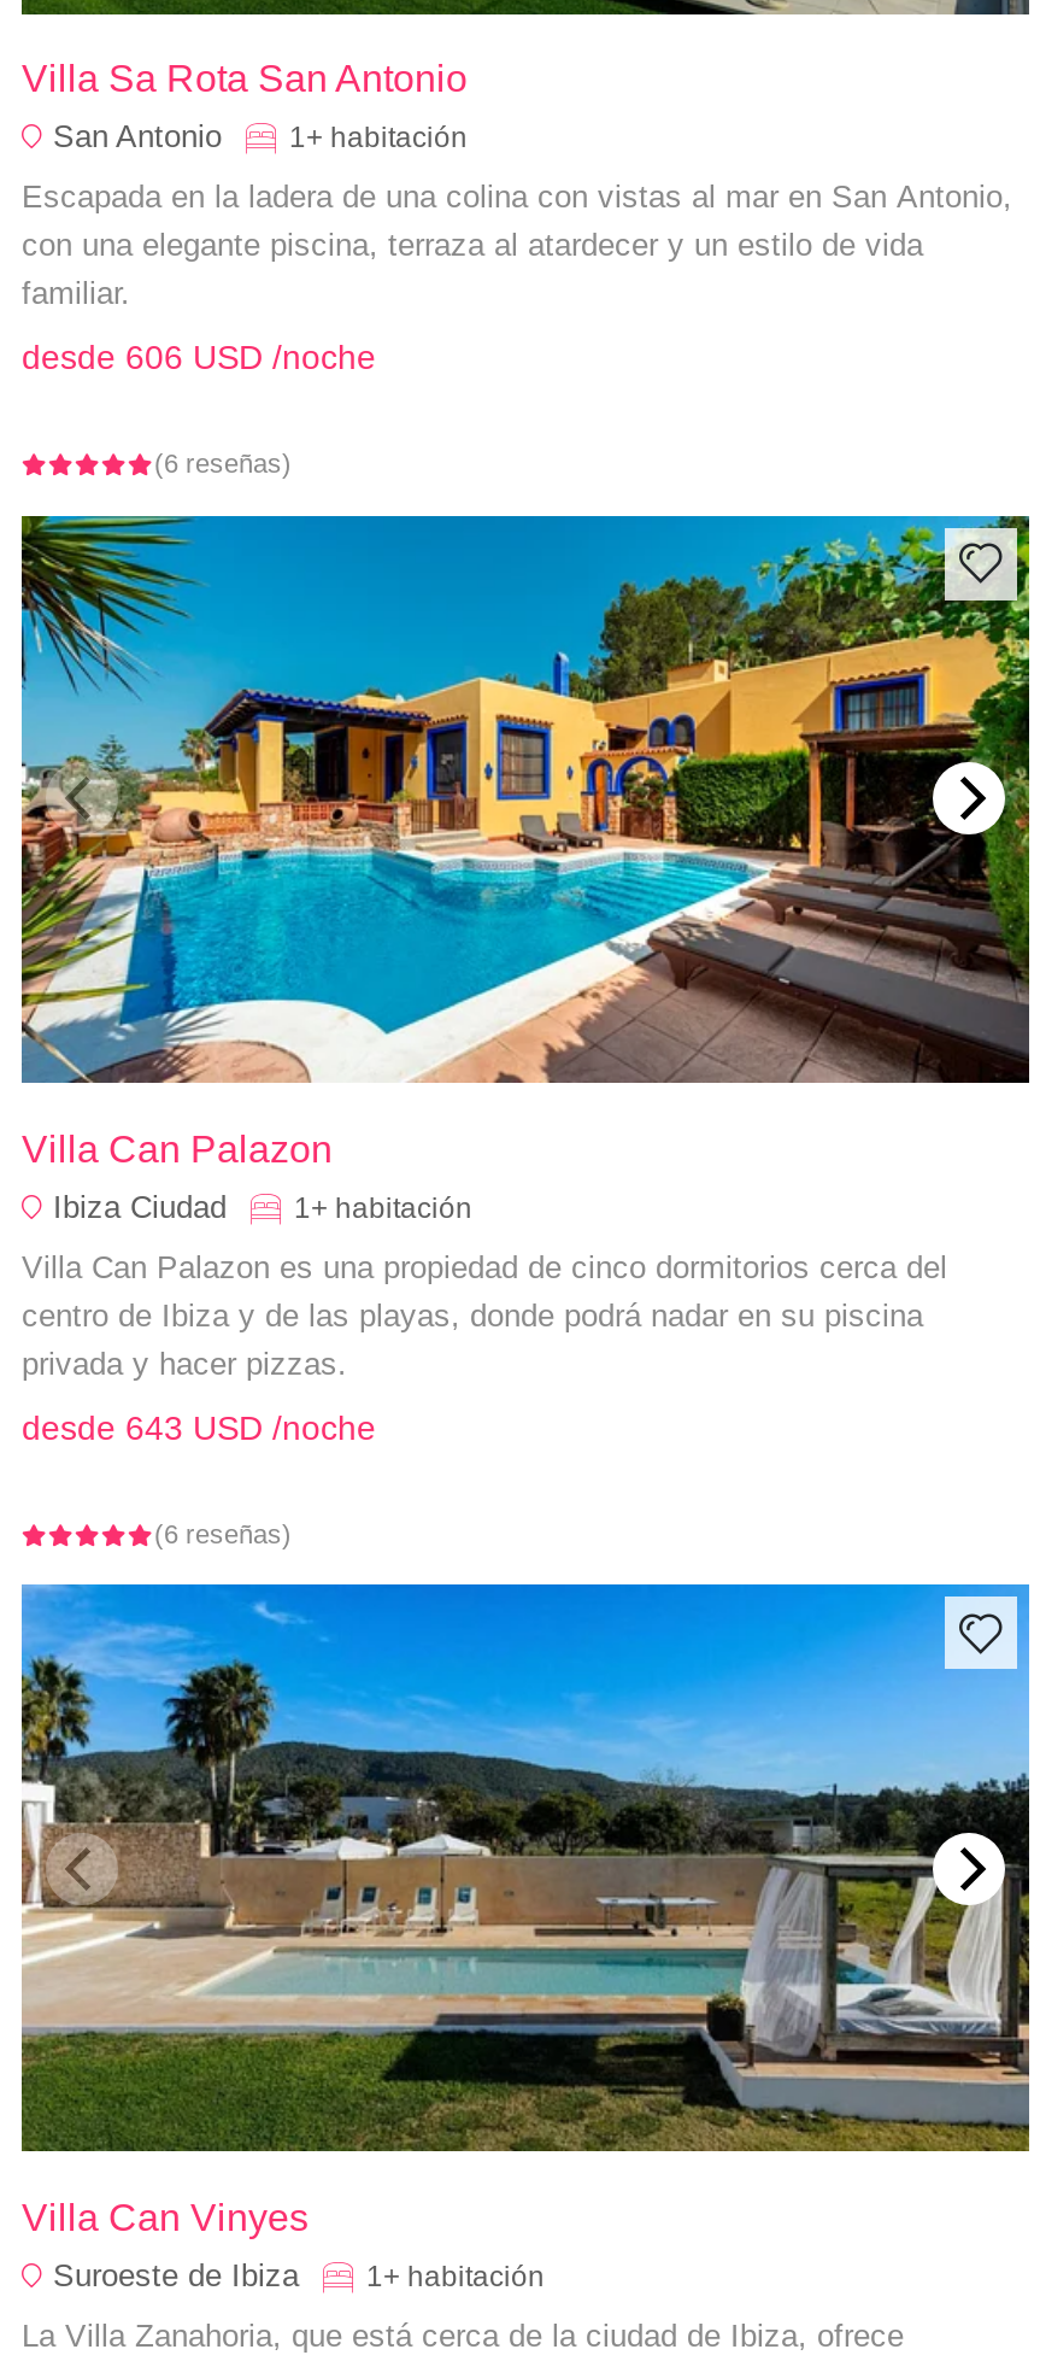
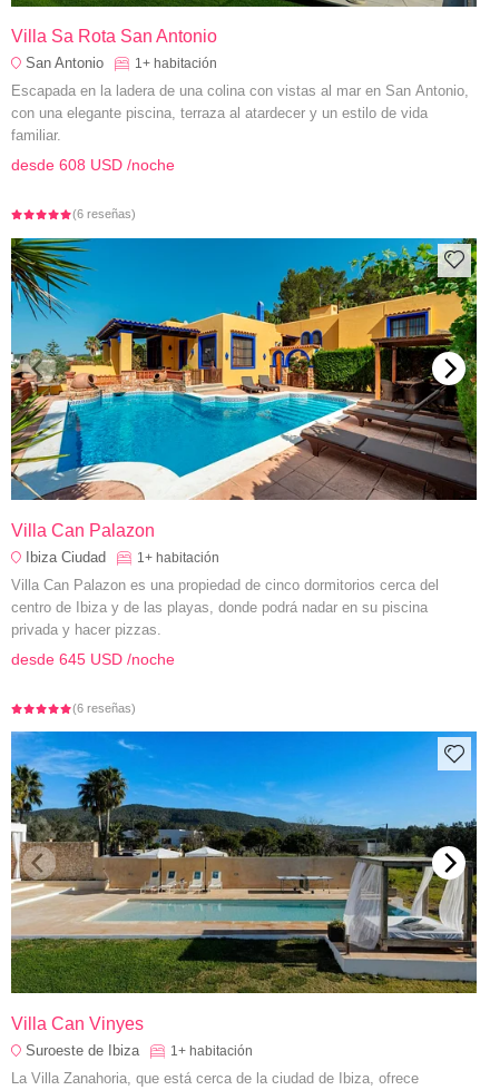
[22,339,376,377] desde 606 USD /noche -> [11,156,175,174] desde 608 USD /noche
[22,1407,376,1446] desde 643 USD /noche -> [11,650,175,667] desde 645 USD /noche

